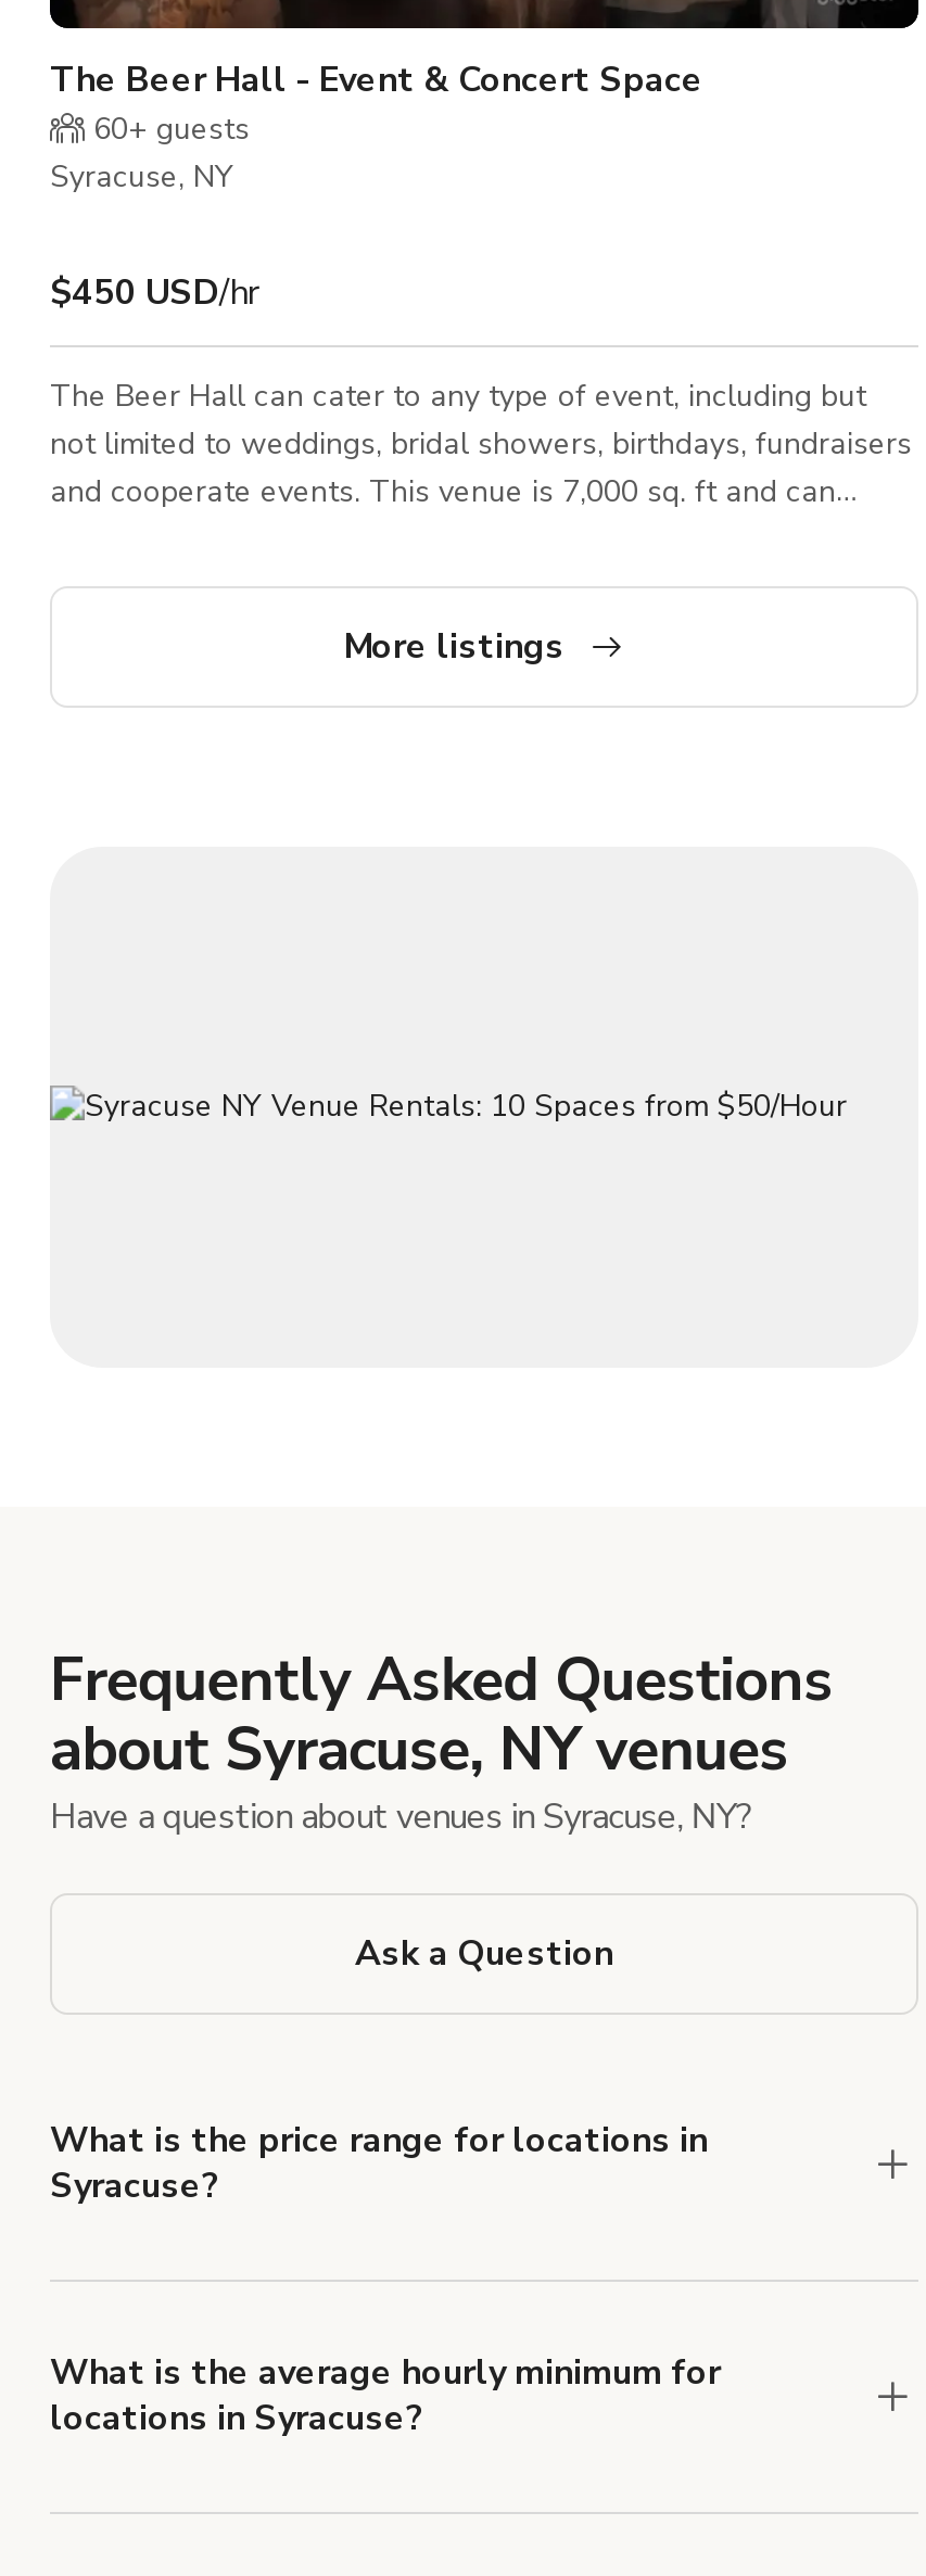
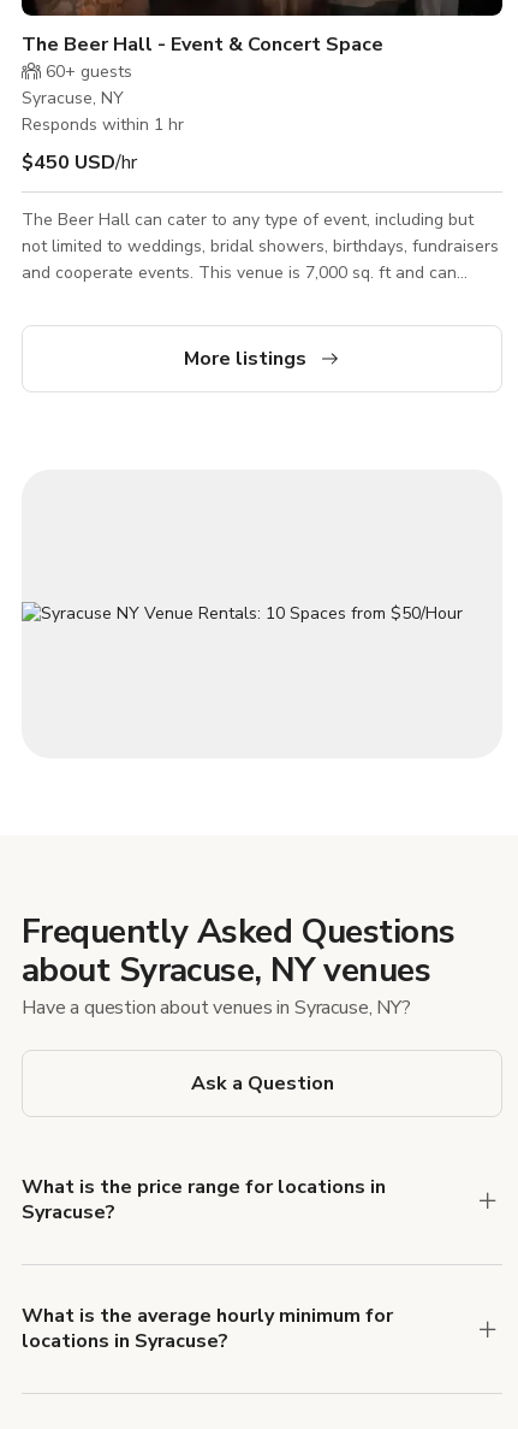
none -> [22,113,184,136] Responds within 1 hr

